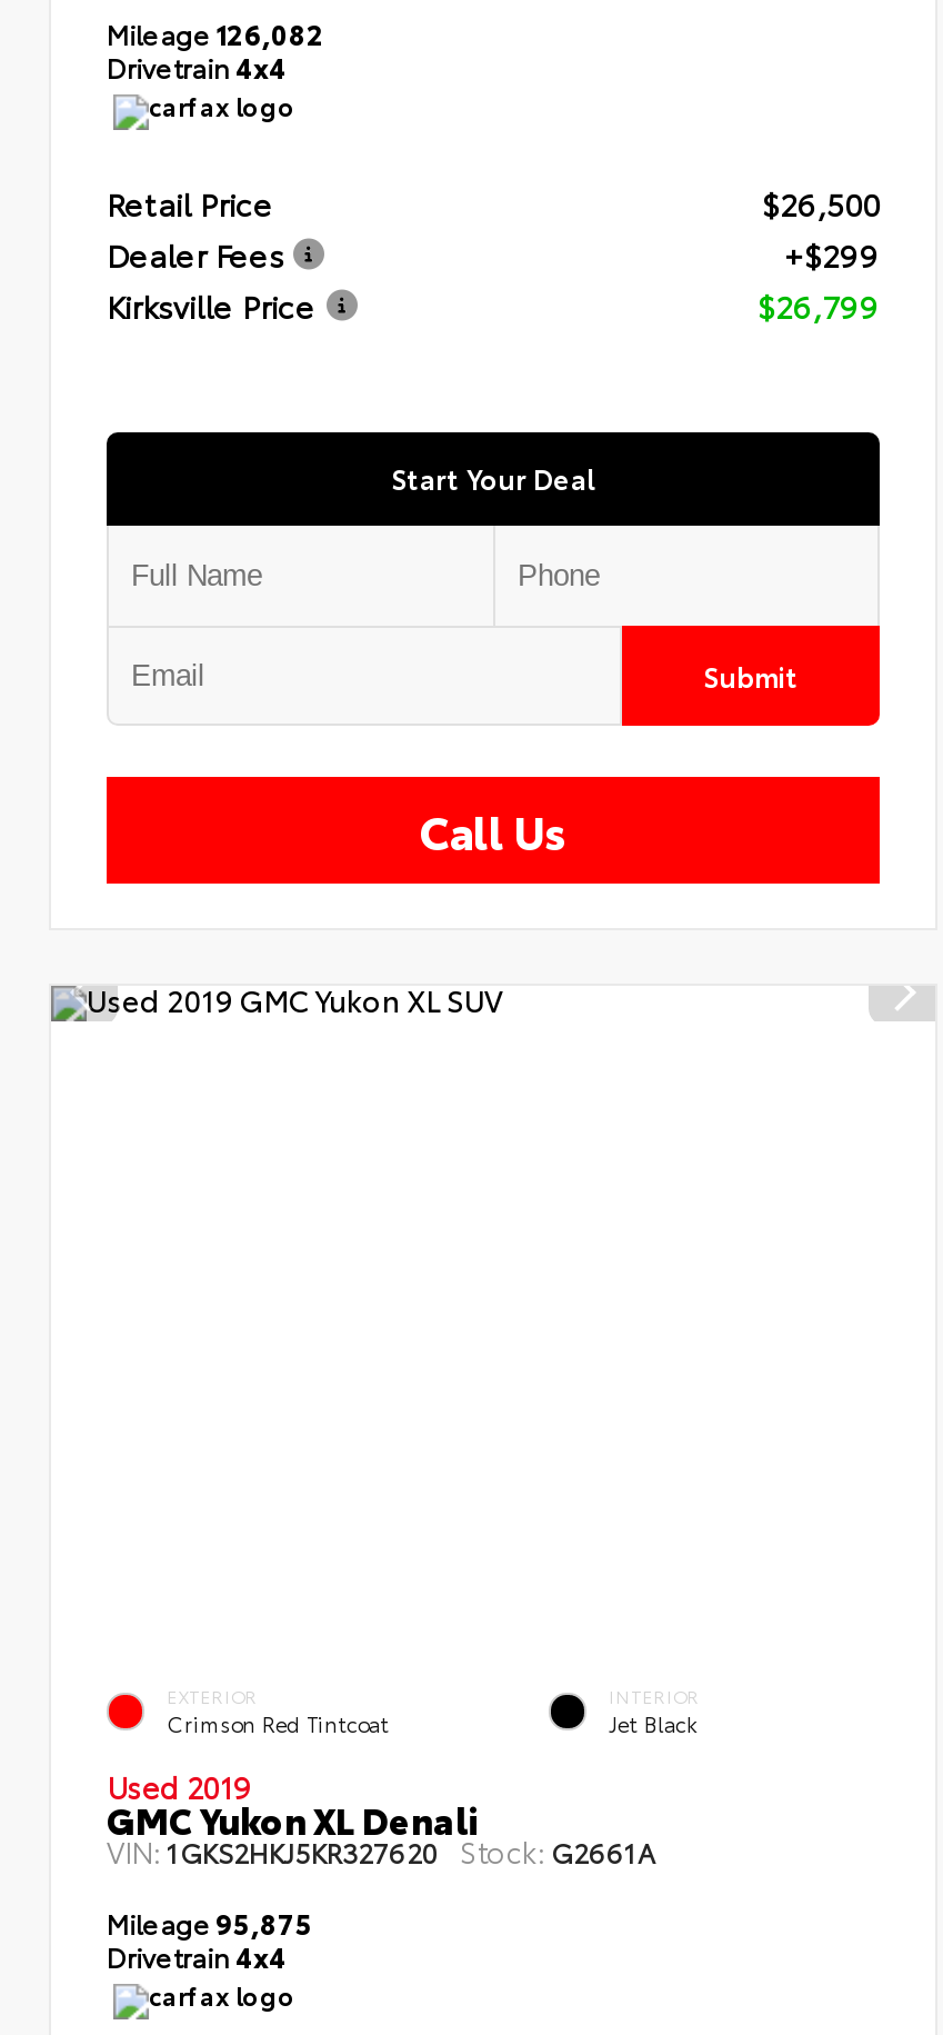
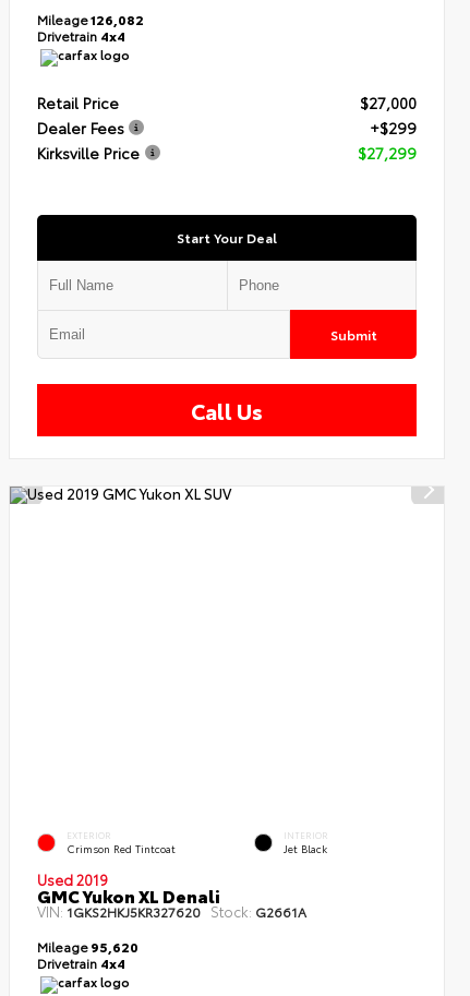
[762,179,880,223] $26,500 -> [360,91,417,112] $27,000
[758,281,880,326] $26,799 -> [358,141,417,163] $27,299
[107,1903,313,1941] Mileage 95,875 -> [37,937,138,955] Mileage 95,620

